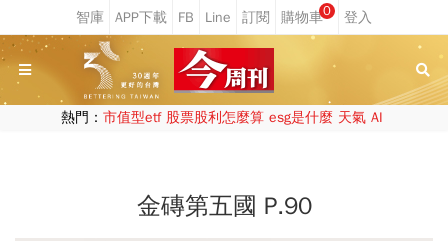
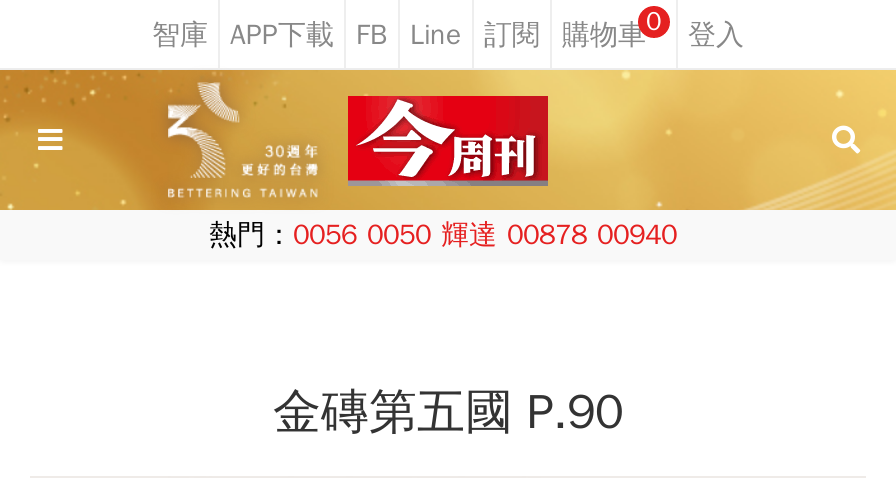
[60,109,382,126] 熱門：市值型etf 股票股利怎麼算 esg是什麼 天氣 AI -> [209,218,677,252] 熱門：0056 0050 輝達 00878 00940

